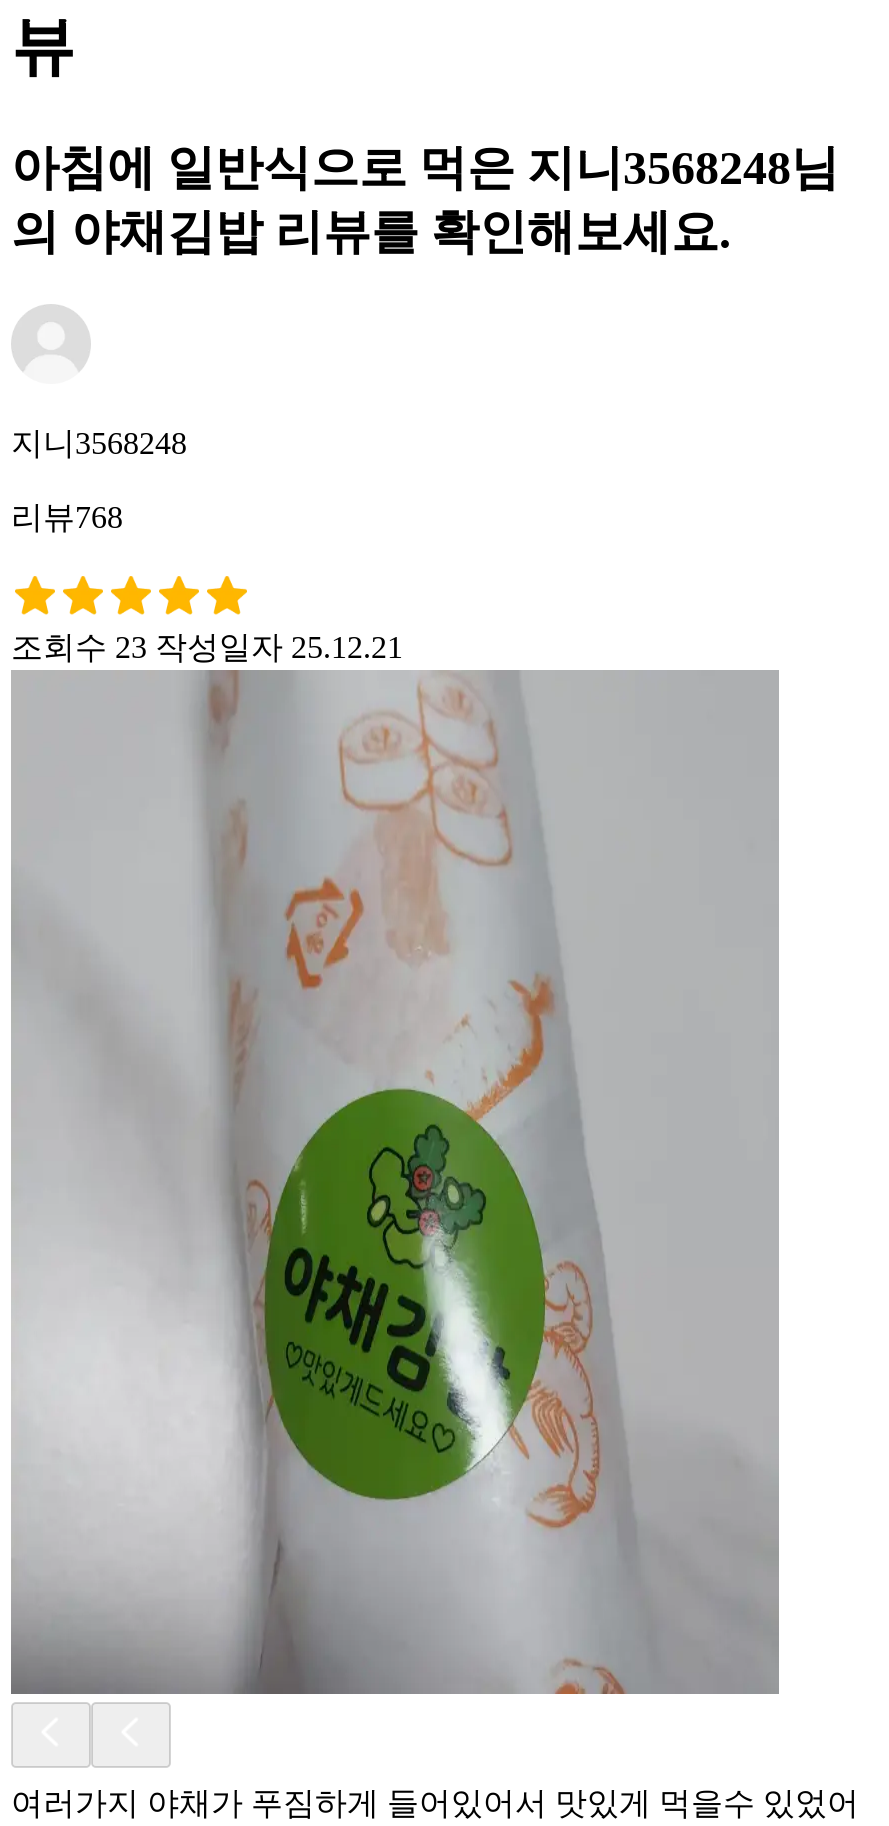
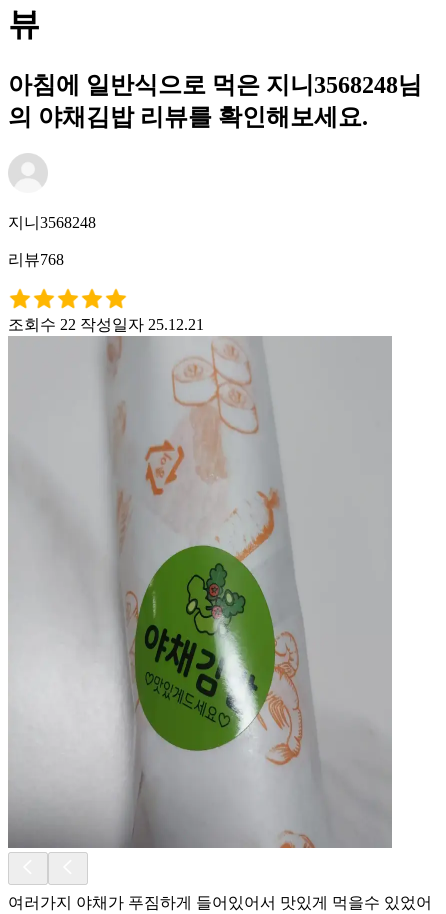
[11,630,403,664] 조회수 23 작성일자 25.12.21 -> [8,316,204,333] 조회수 22 작성일자 25.12.21

